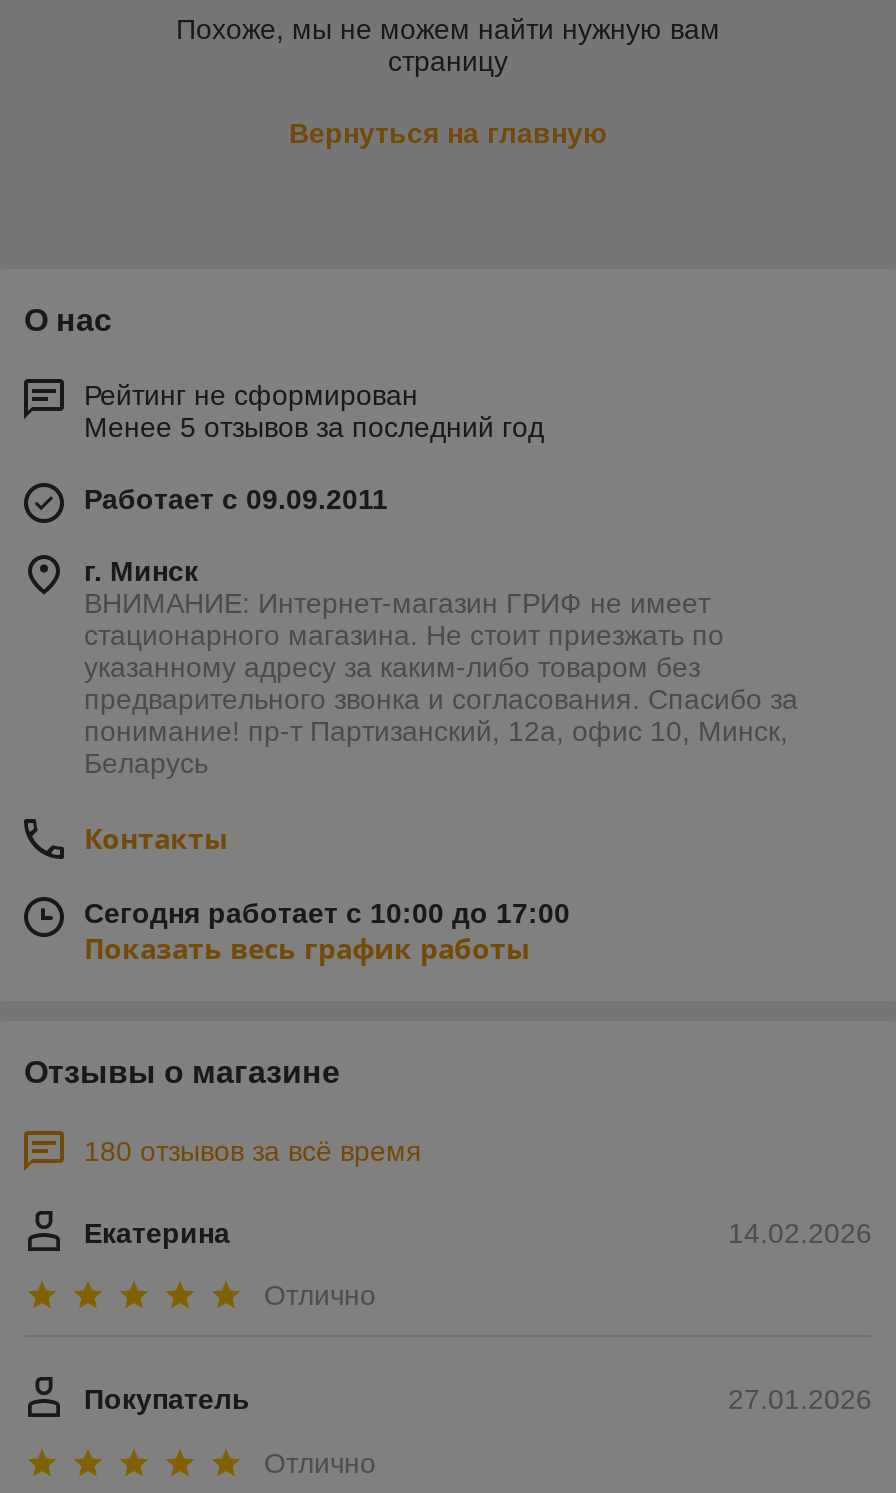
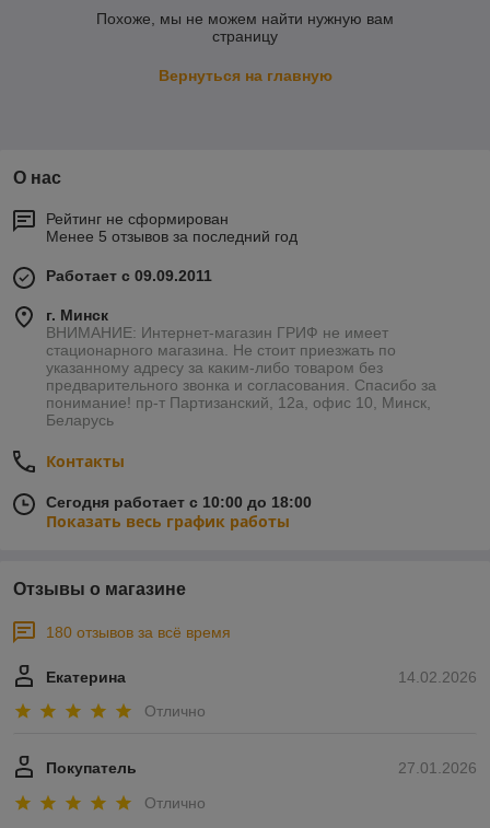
[84,897,570,929] Сегодня работает с 10:00 до 17:00 -> [46,493,312,511] Сегодня работает с 10:00 до 18:00

